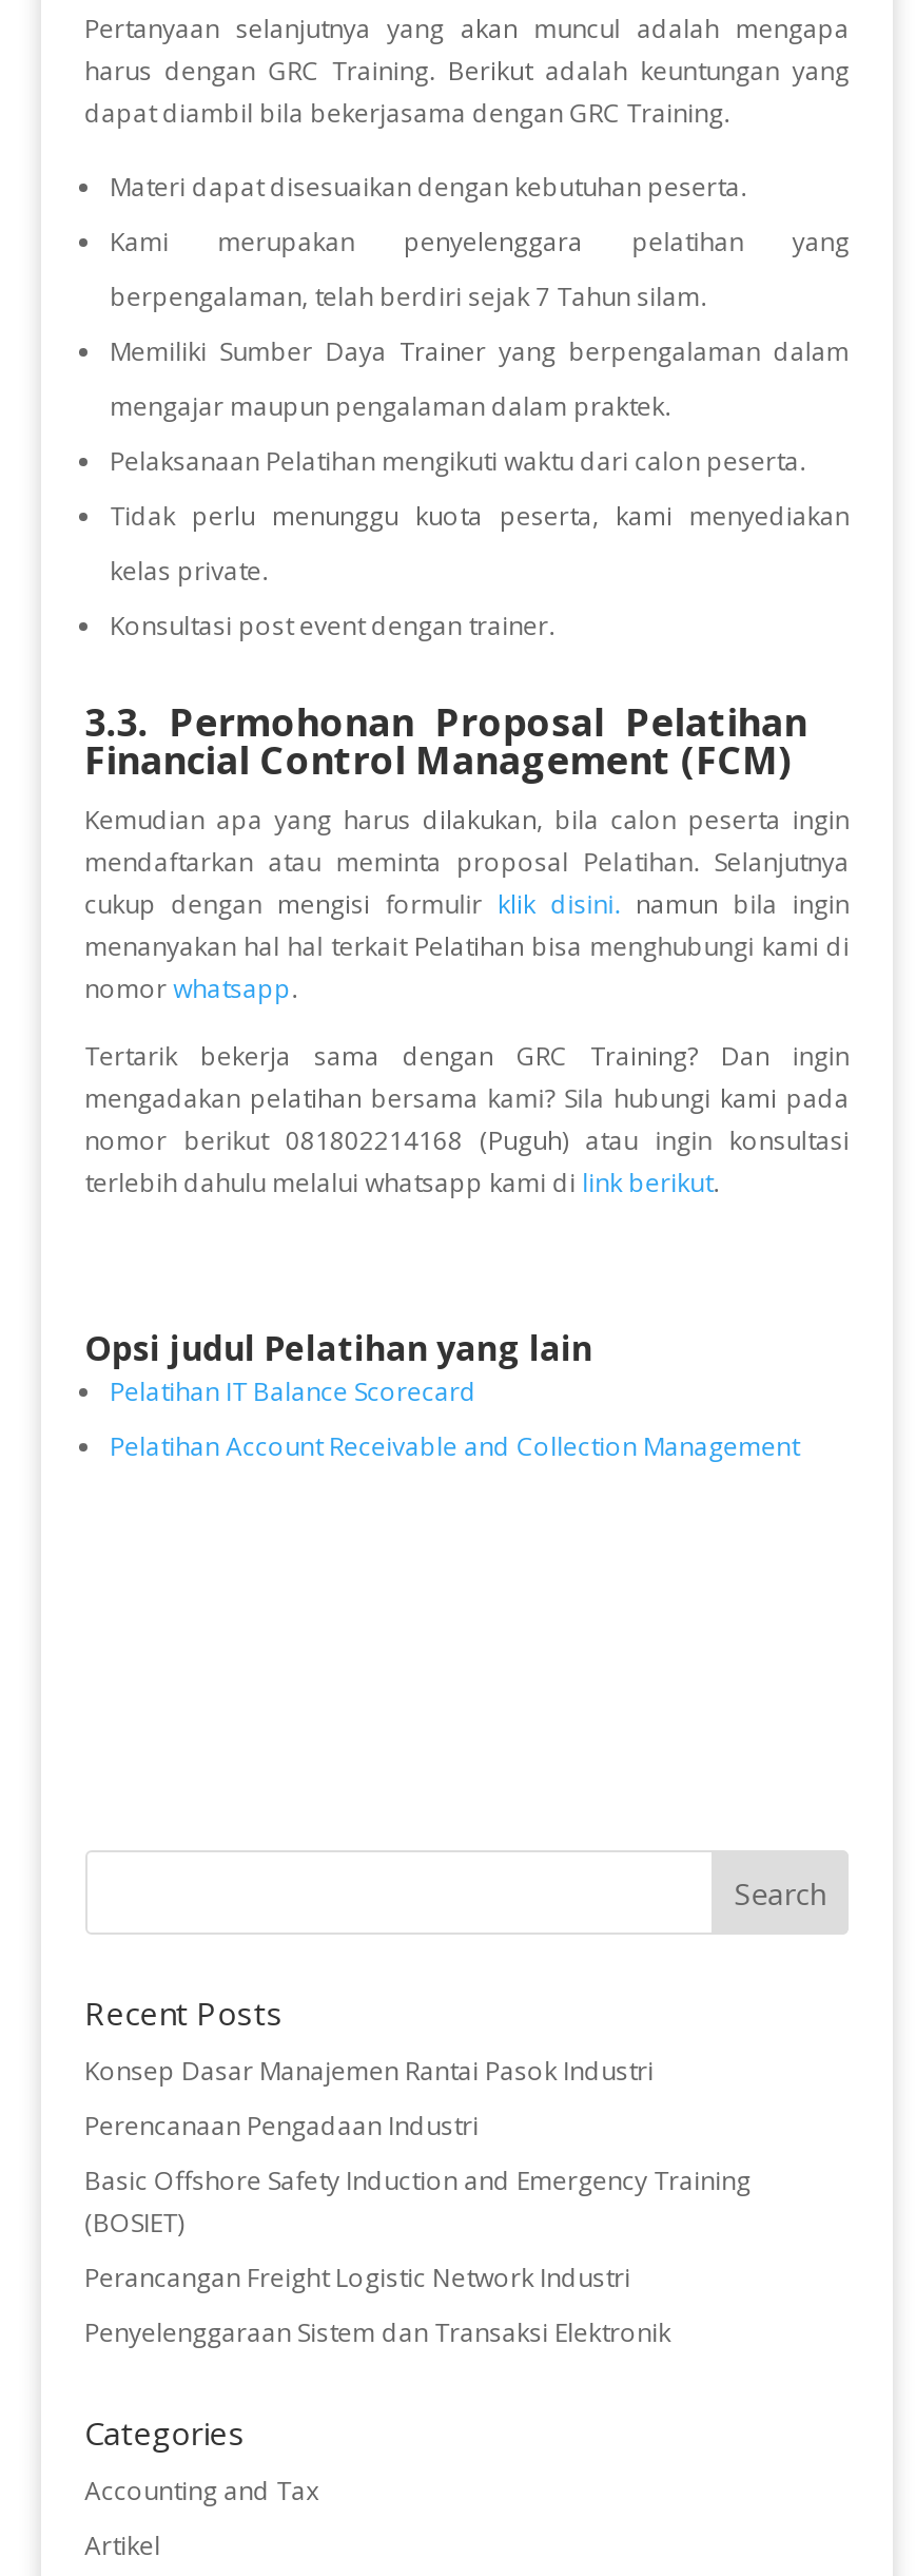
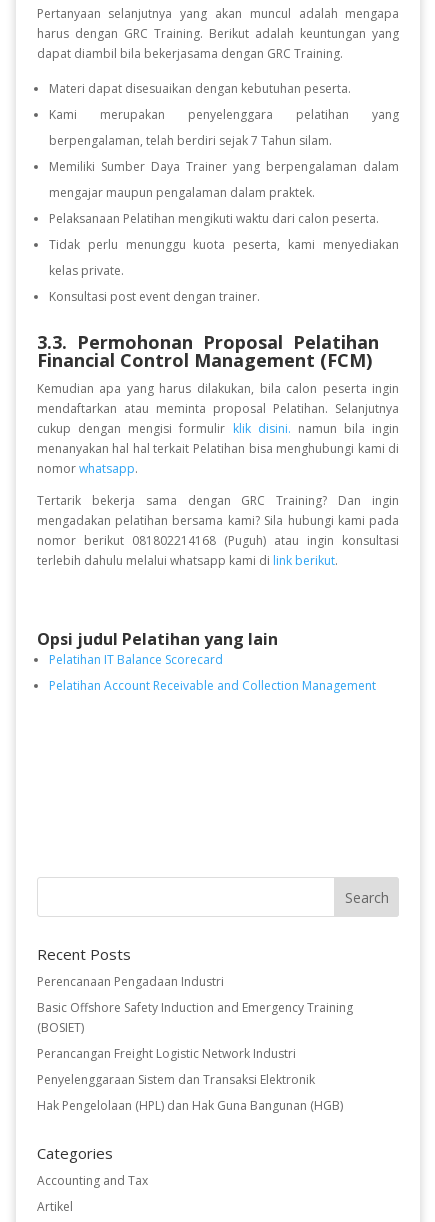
[85,2053,654,2089] Konsep Dasar Manajemen Rantai Pasok Industri -> none
moved [85,2108,751,2350] -> [37,973,353,1088]: Perencanaan Pengadaan Industri | Basic Offshore Safety Induction and Emergency Training | (BOSIET) | Perancangan Freight Logistic Network Industri | Penyelenggaraan Sistem dan Transaksi Elektronik
none -> [37,1097,343,1114] Hak Pengelolaan (HPL) dan Hak Guna Bangunan (HGB)

